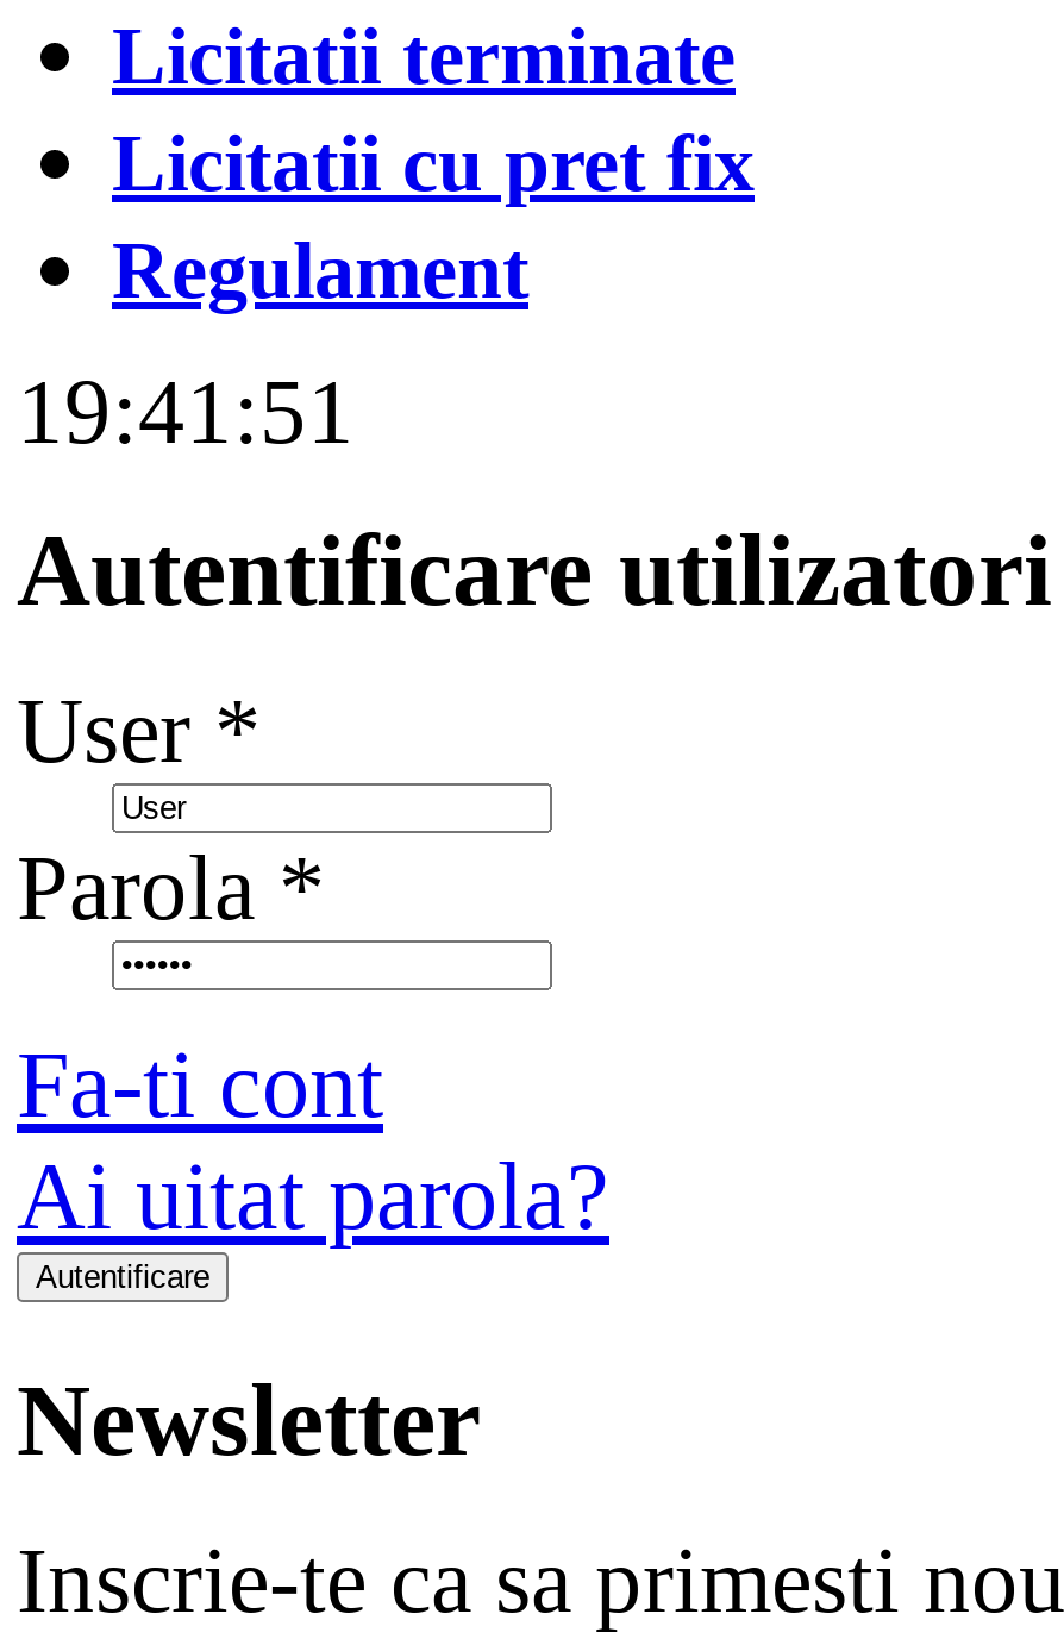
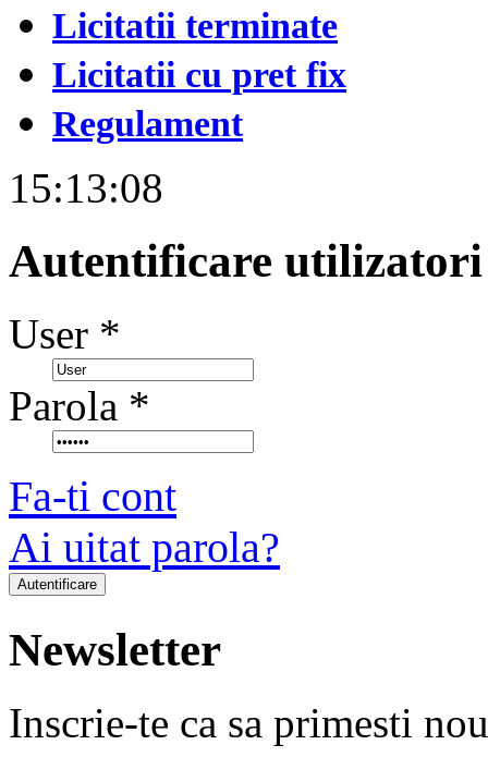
[17,359,355,462] 19:41:51 -> [9,164,163,211] 15:13:08

